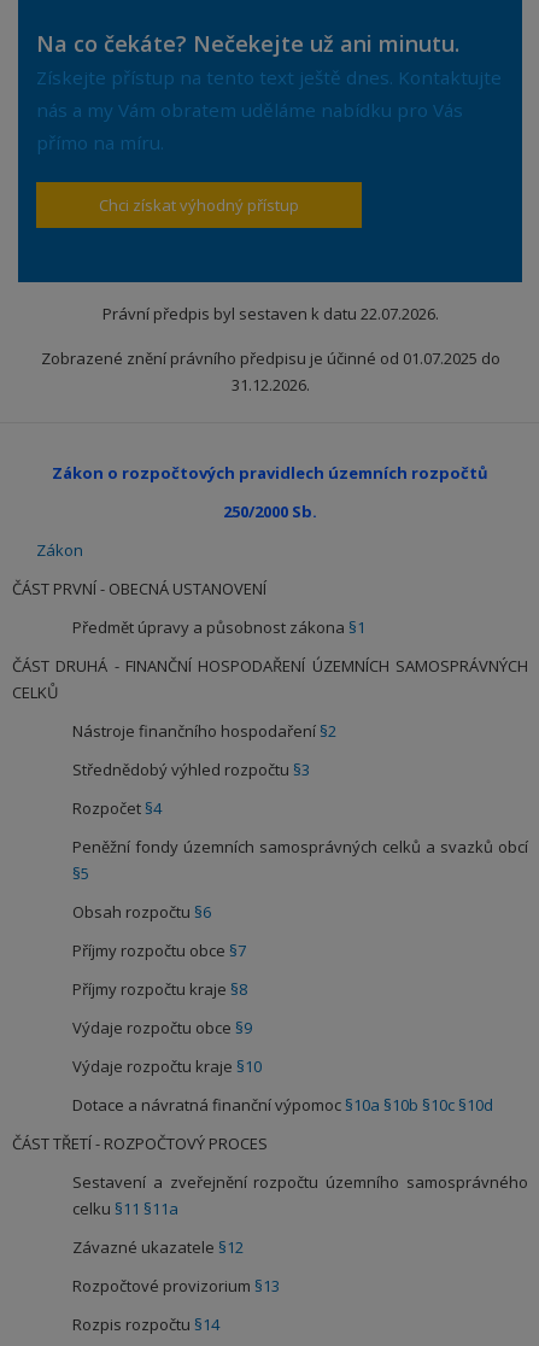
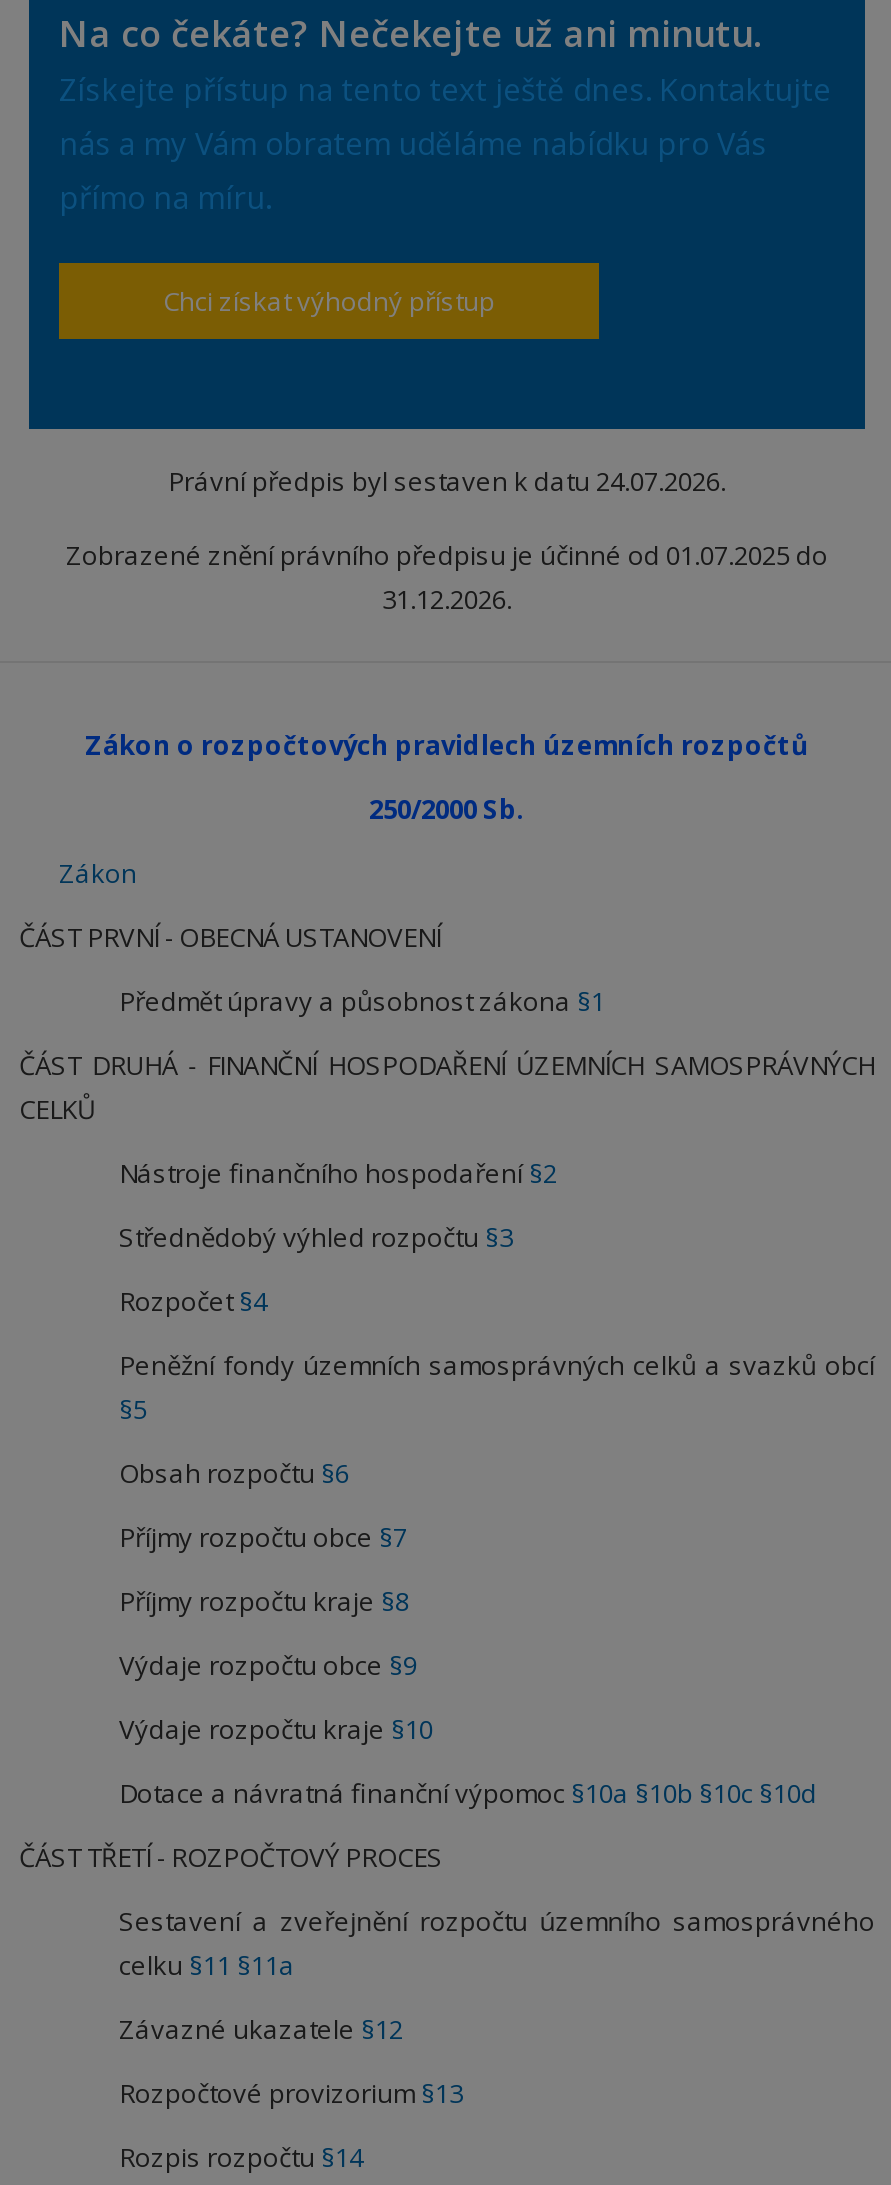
[102,303,438,324] Právní předpis byl sestaven k datu 22.07.2026. -> [168,463,726,499] Právní předpis byl sestaven k datu 24.07.2026.

